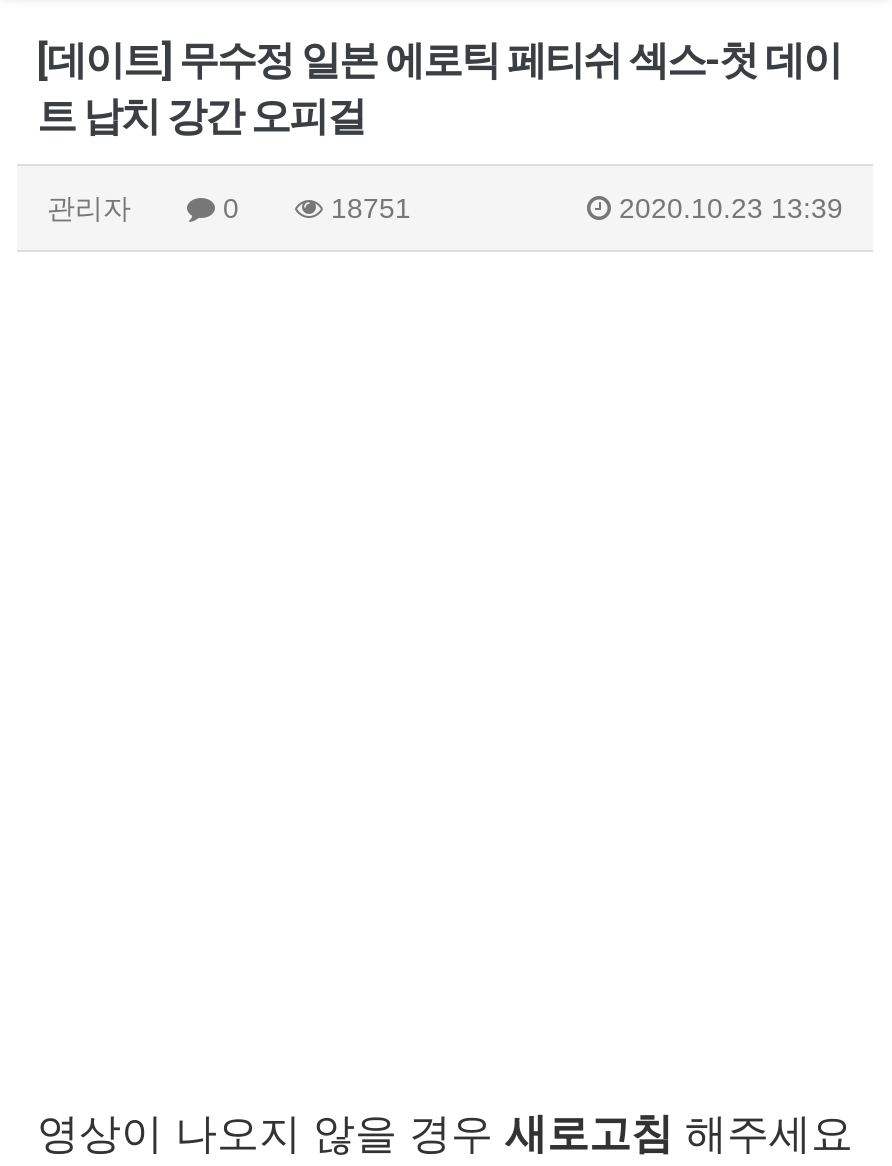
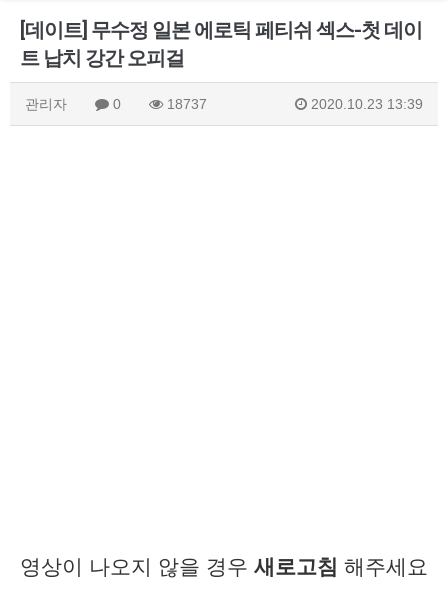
[323,192,411,224] 18751 -> [163,96,207,112] 18737

